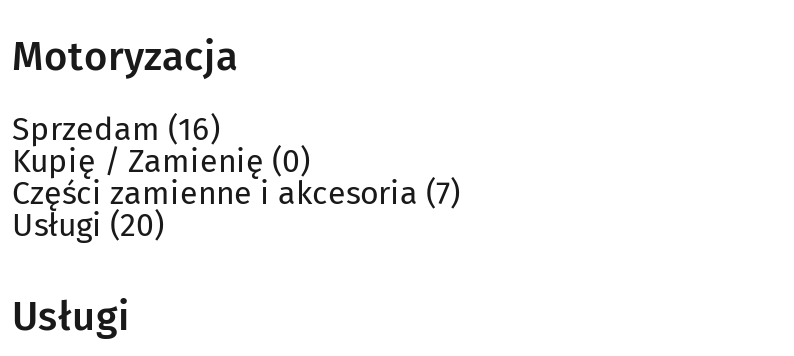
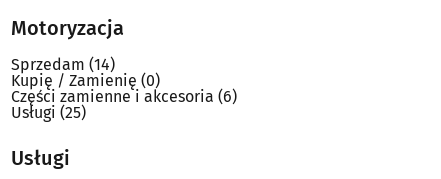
[12,109,220,147] Sprzedam (16) -> [11,55,115,74] Sprzedam (14)
[12,173,460,211] Części zamienne i akcesoria (7) -> [11,87,237,106] Części zamienne i akcesoria (6)
[12,205,164,243] Usługi (20) -> [11,103,86,122] Usługi (25)

